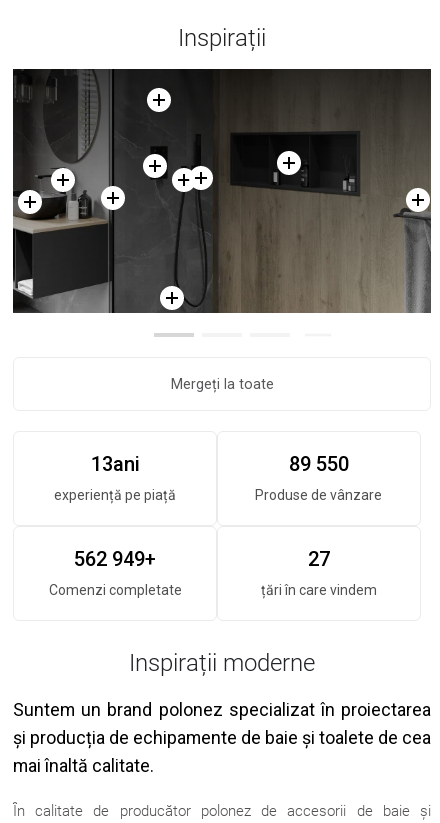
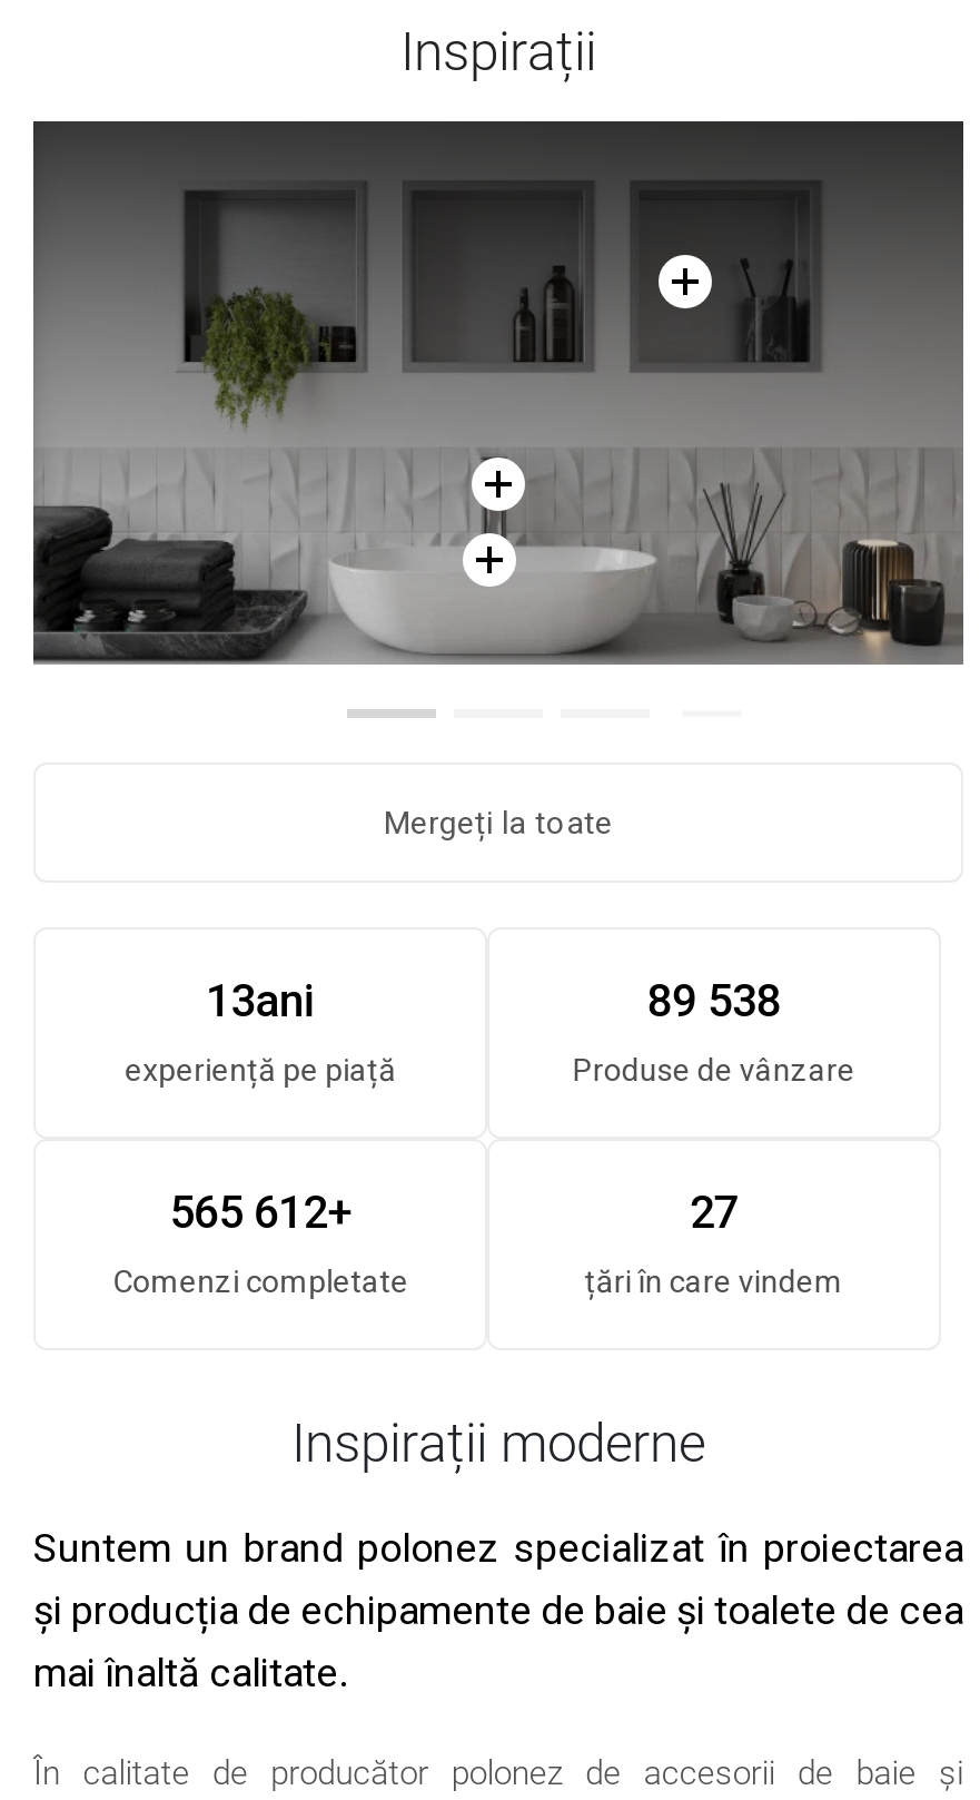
[13,70,430,313] [image] -> [33,121,963,665] [image]
[289,452,349,476] 89 550 -> [647,973,781,1027] 89 538
[74,547,156,571] 562 94 9+ -> [169,1185,352,1238] 565 61 2+

